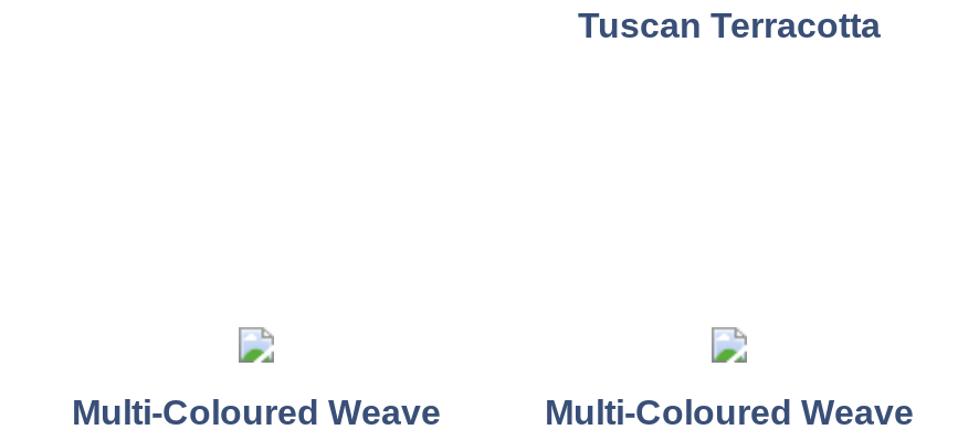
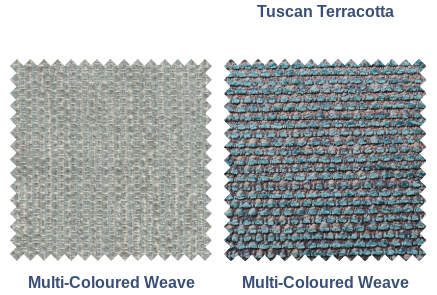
none -> [10,59,212,261] [image]
none -> [223,58,427,262] [image]

